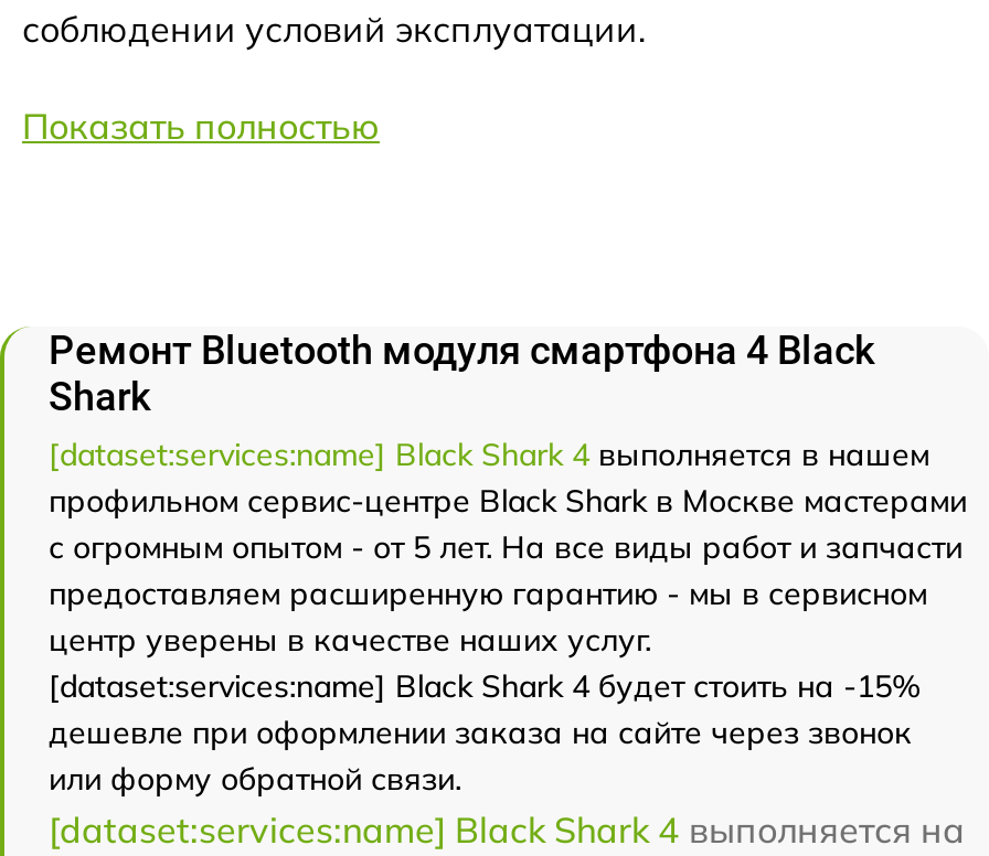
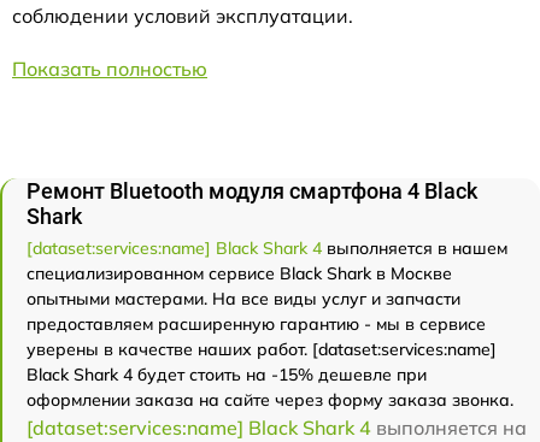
[49,481,967,799] профильном сервис-центре Black Shark в Москве мастерами | с огромным опытом - от 5 лет. На все виды работ и запчасти | предоставляем расширенную гарантию - мы в сервисном | центр уверены в качестве наших услуг. | [dataset:services:name] Black Shark 4 будет стоить на -15% | дешевле при оформлении заказа на сайте через звонок | или форму обратной связи. -> [27,263,513,411] специализированном сервисе Black Shark в Москве | опытными мастерами. На все виды услуг и запчасти | предоставляем расширенную гарантию - мы в сервисе | уверены в качестве наших работ. [dataset:services:name] | Black Shark 4 будет стоить на -15% дешевле при | оформлении заказа на сайте через форму заказа звонка.

